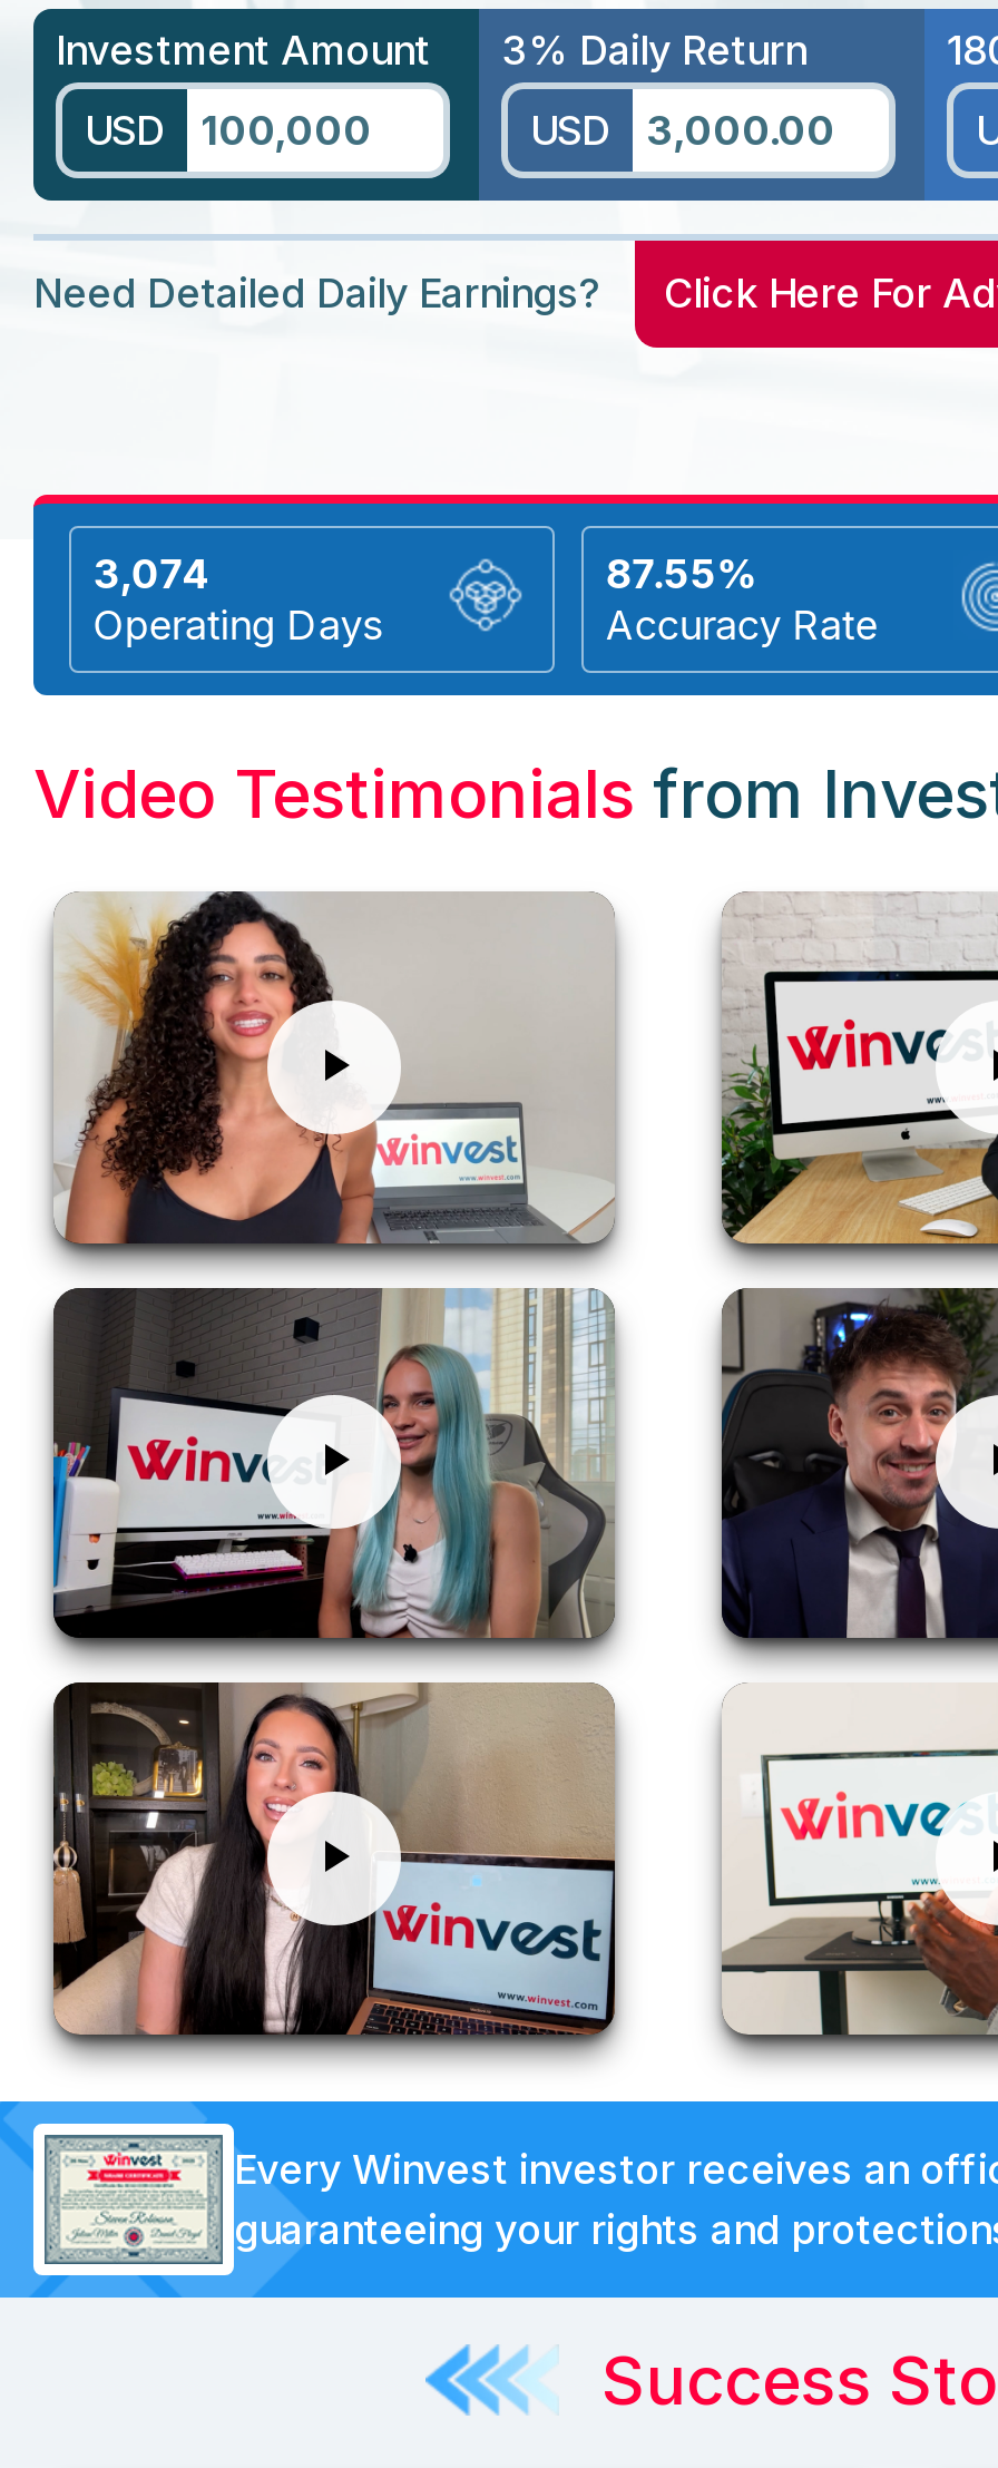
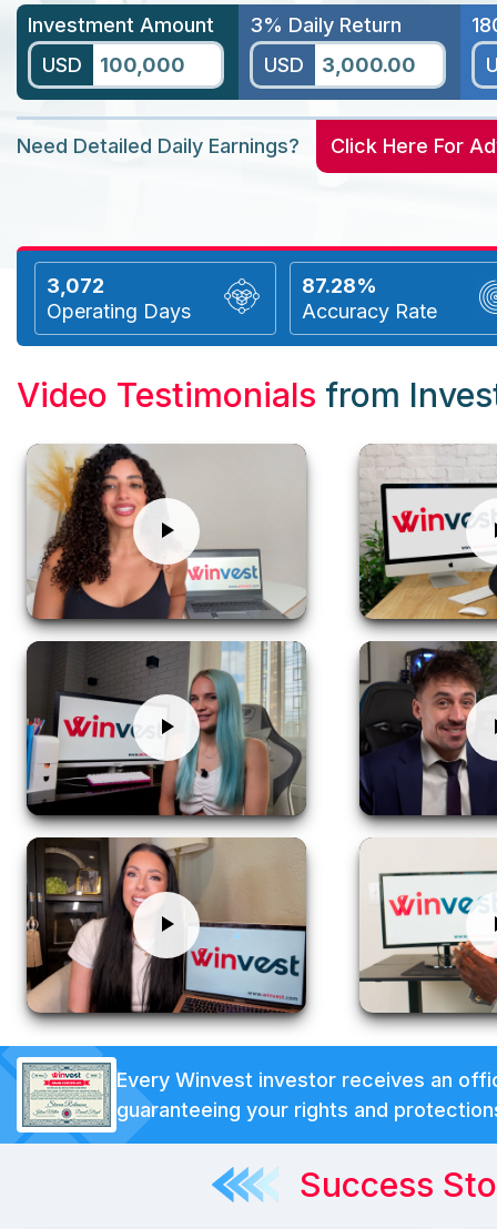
[93,550,209,597] 3,074 -> [46,274,104,297] 3,072
[605,550,759,597] 87.55% -> [302,274,377,297] 87.28%

